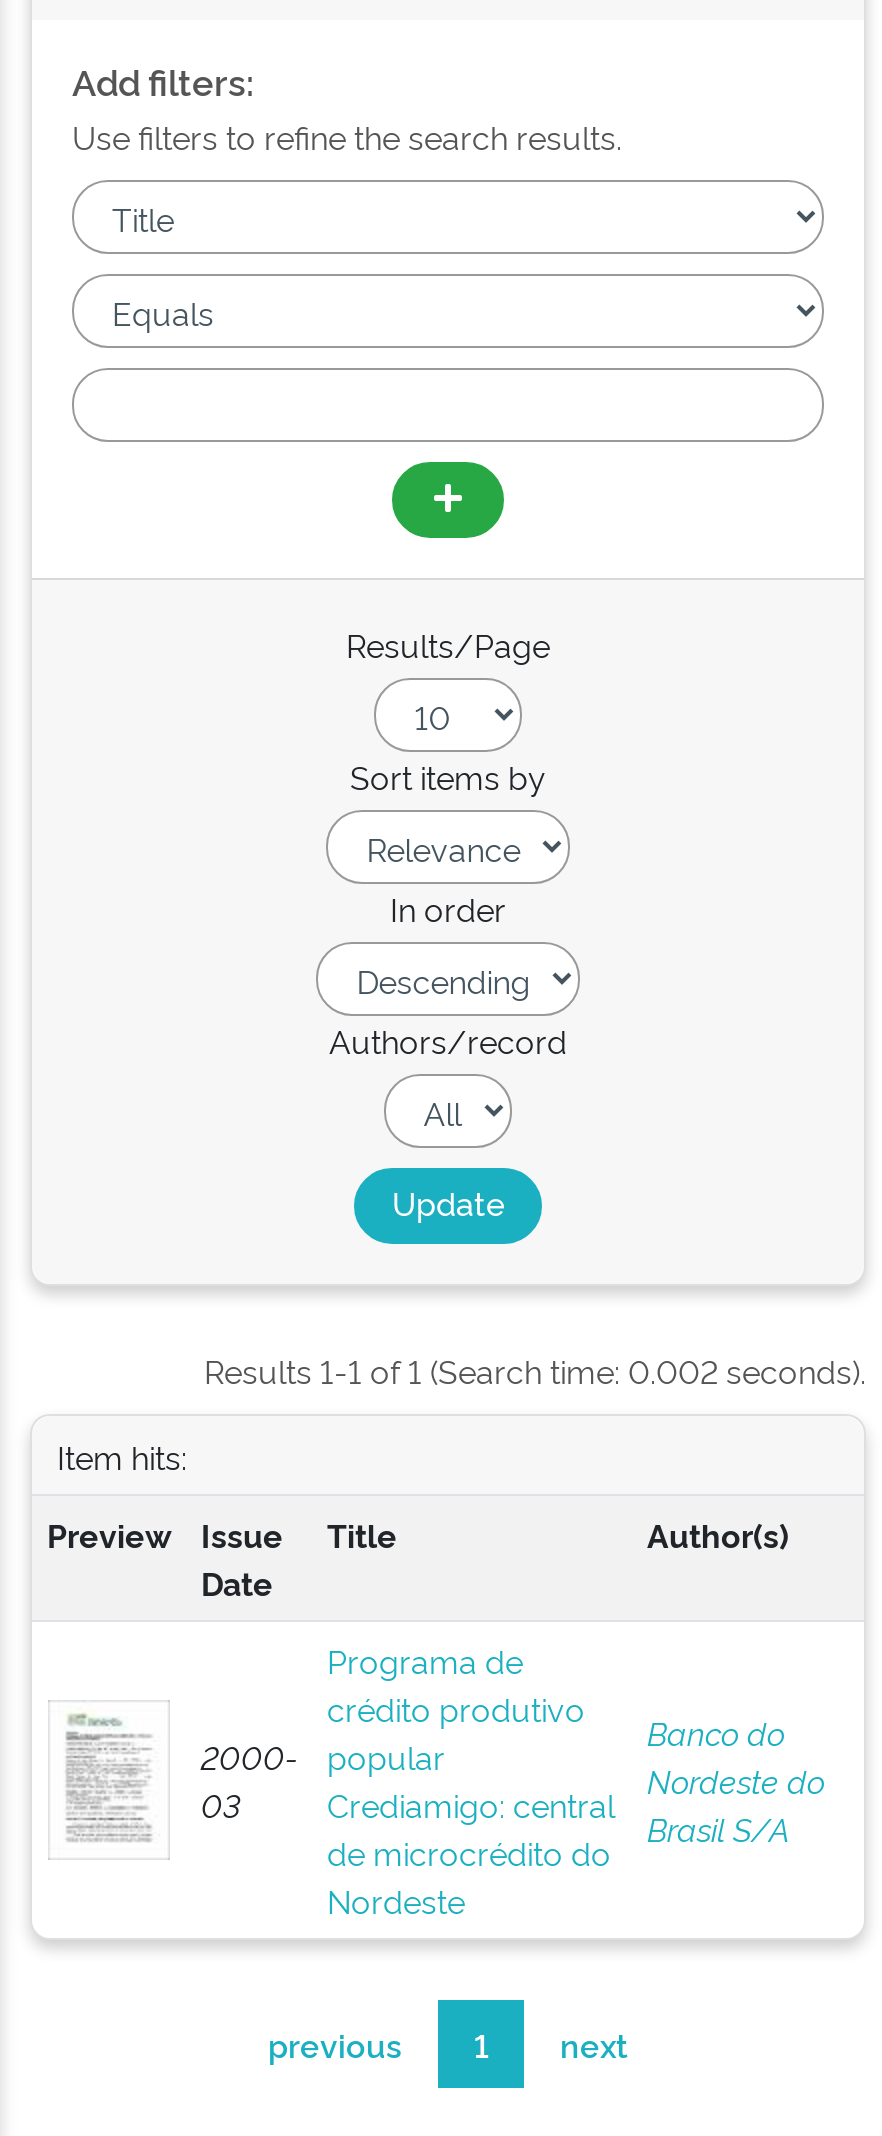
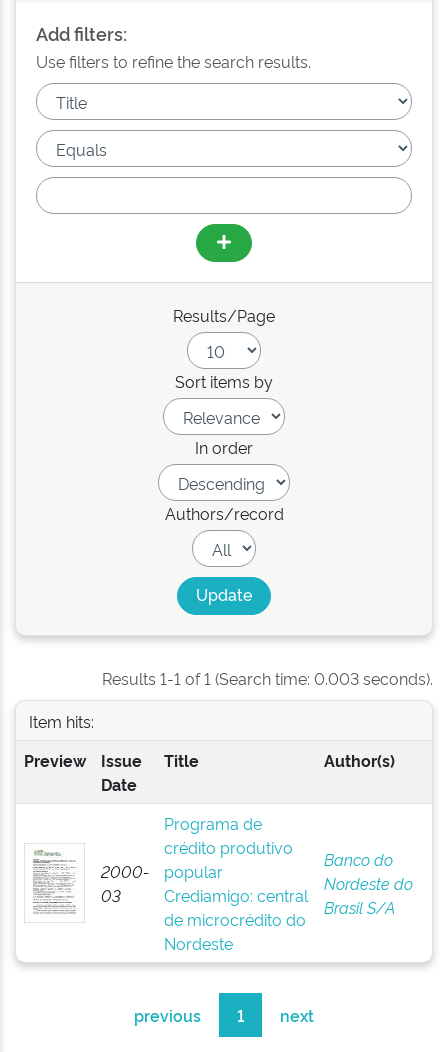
[204,1348,866,1392] Results 1-1 of 1 (Search time: 0.002 seconds). -> [102,667,433,689] Results 1-1 of 1 (Search time: 0.003 seconds).

